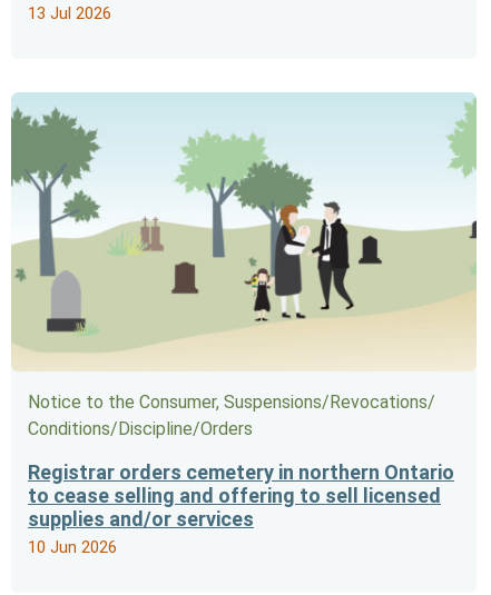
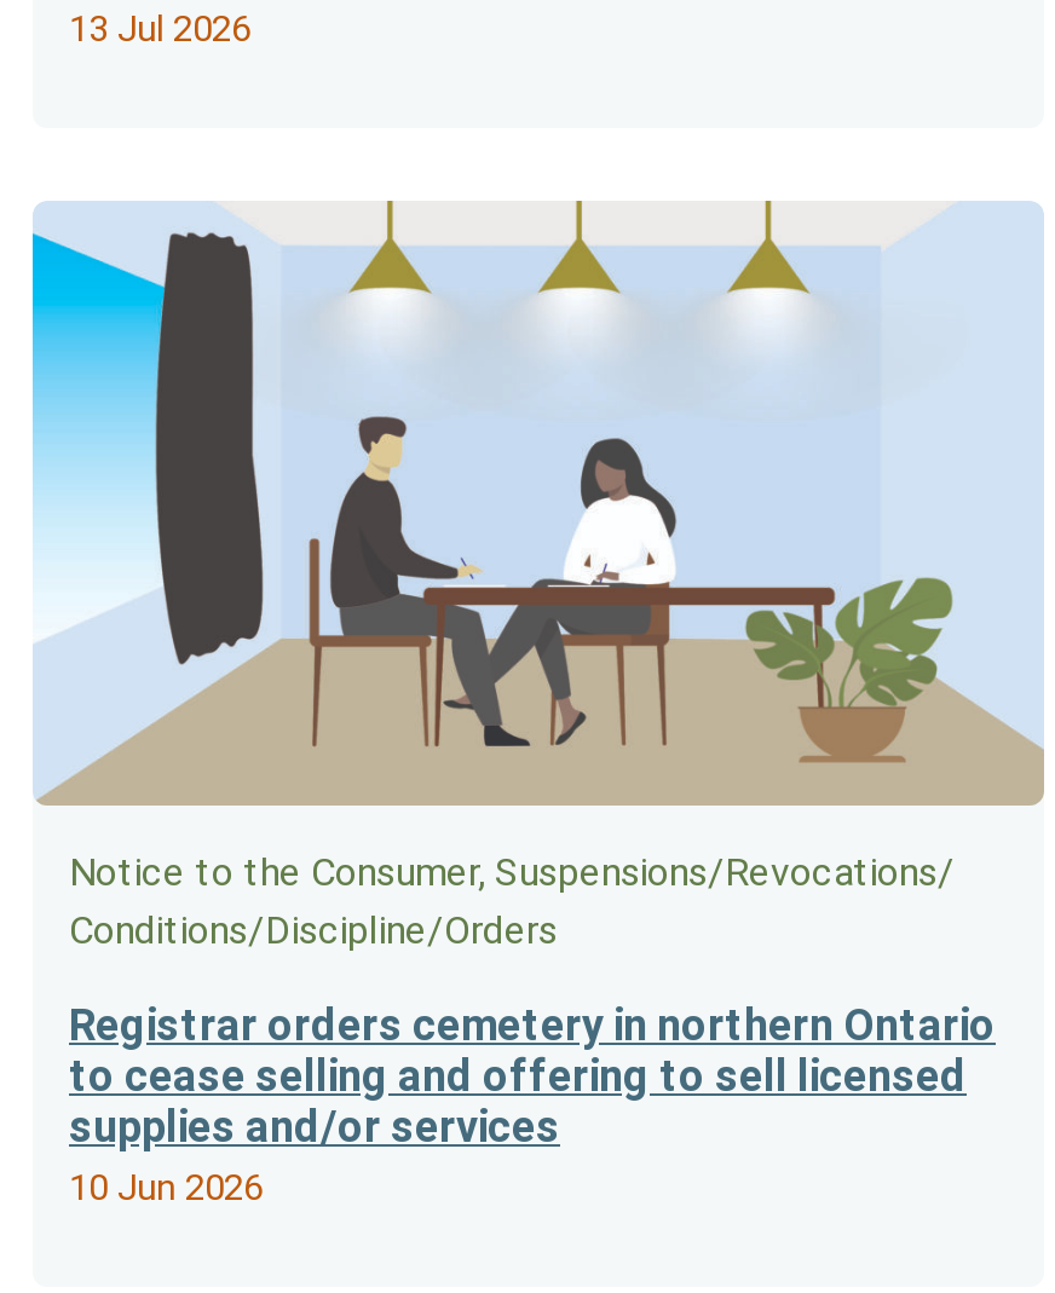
[10,93,478,369] [image] -> [30,198,1044,806] [image]

